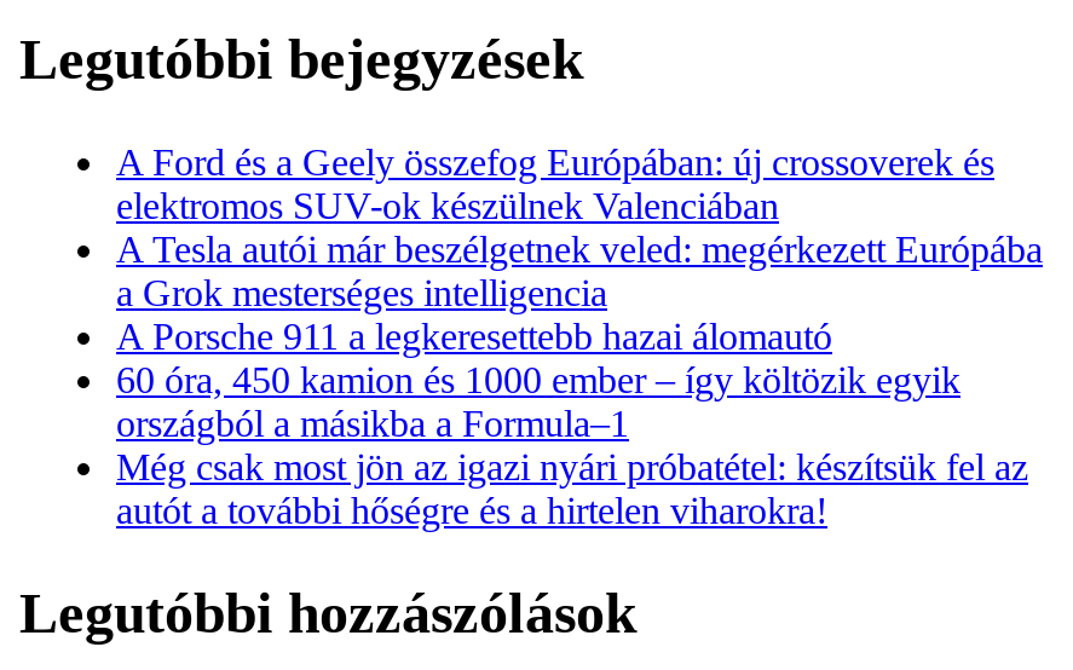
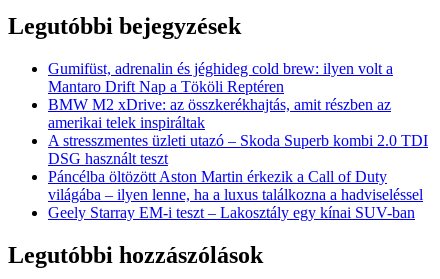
[116,141,1043,531] A Ford és a Geely összefog Európában: új crossoverek és | elektromos SUV-ok készülnek Valenciában | A Tesla autói már beszélgetnek veled: megérkezett Európába | a Grok mesterséges intelligencia | A Porsche 911 a legkeresettebb hazai álomautó | 60 óra, 450 kamion és 1000 ember – így költözik egyik | országból a másikba a Formula–1 | Még csak most jön az igazi nyári próbatétel: készítsük fel az | autót a további hőségre és a hirtelen viharokra! -> [48,60,428,221] Gumifüst, adrenalin és jéghideg cold brew: ilyen volt a | Mantaro Drift Nap a Tököli Reptéren | BMW M2 xDrive: az összkerékhajtás, amit részben az | amerikai telek inspiráltak | A stresszmentes üzleti utazó – Skoda Superb kombi 2.0 TDI | DSG használt teszt | Páncélba öltözött Aston Martin érkezik a Call of Duty | világába – ilyen lenne, ha a luxus találkozna a hadviseléssel | Geely Starray EM-i teszt – Lakosztály egy kínai SUV-ban

